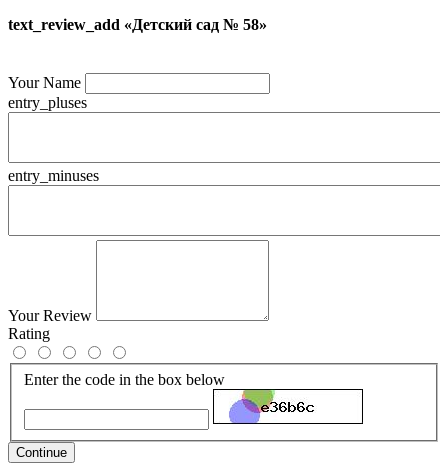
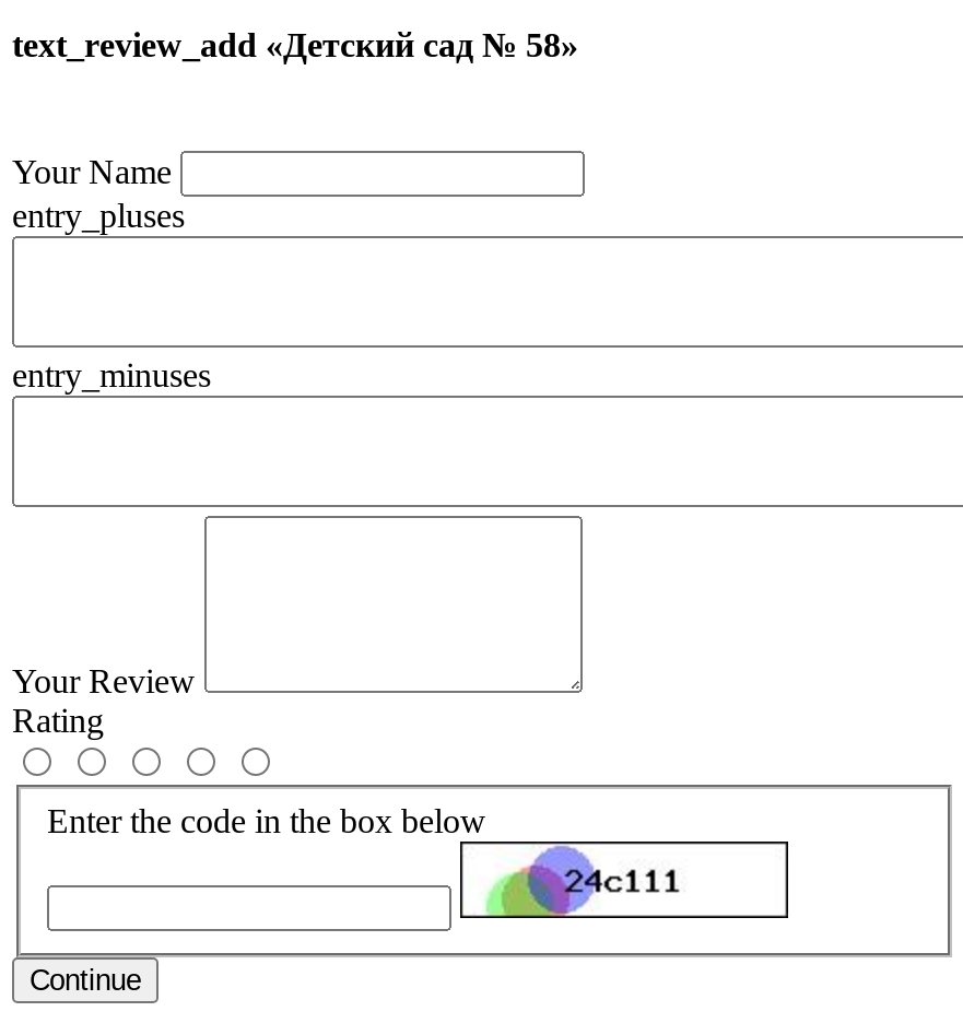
[224,388,315,424] [image] -> [482,839,681,918] [image]

